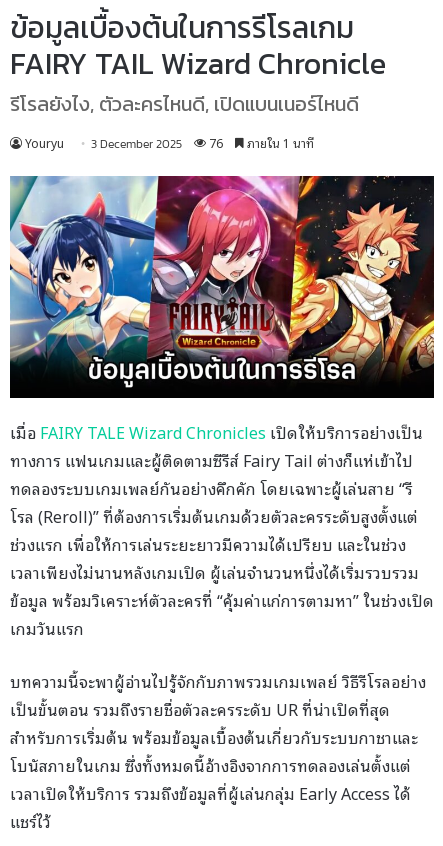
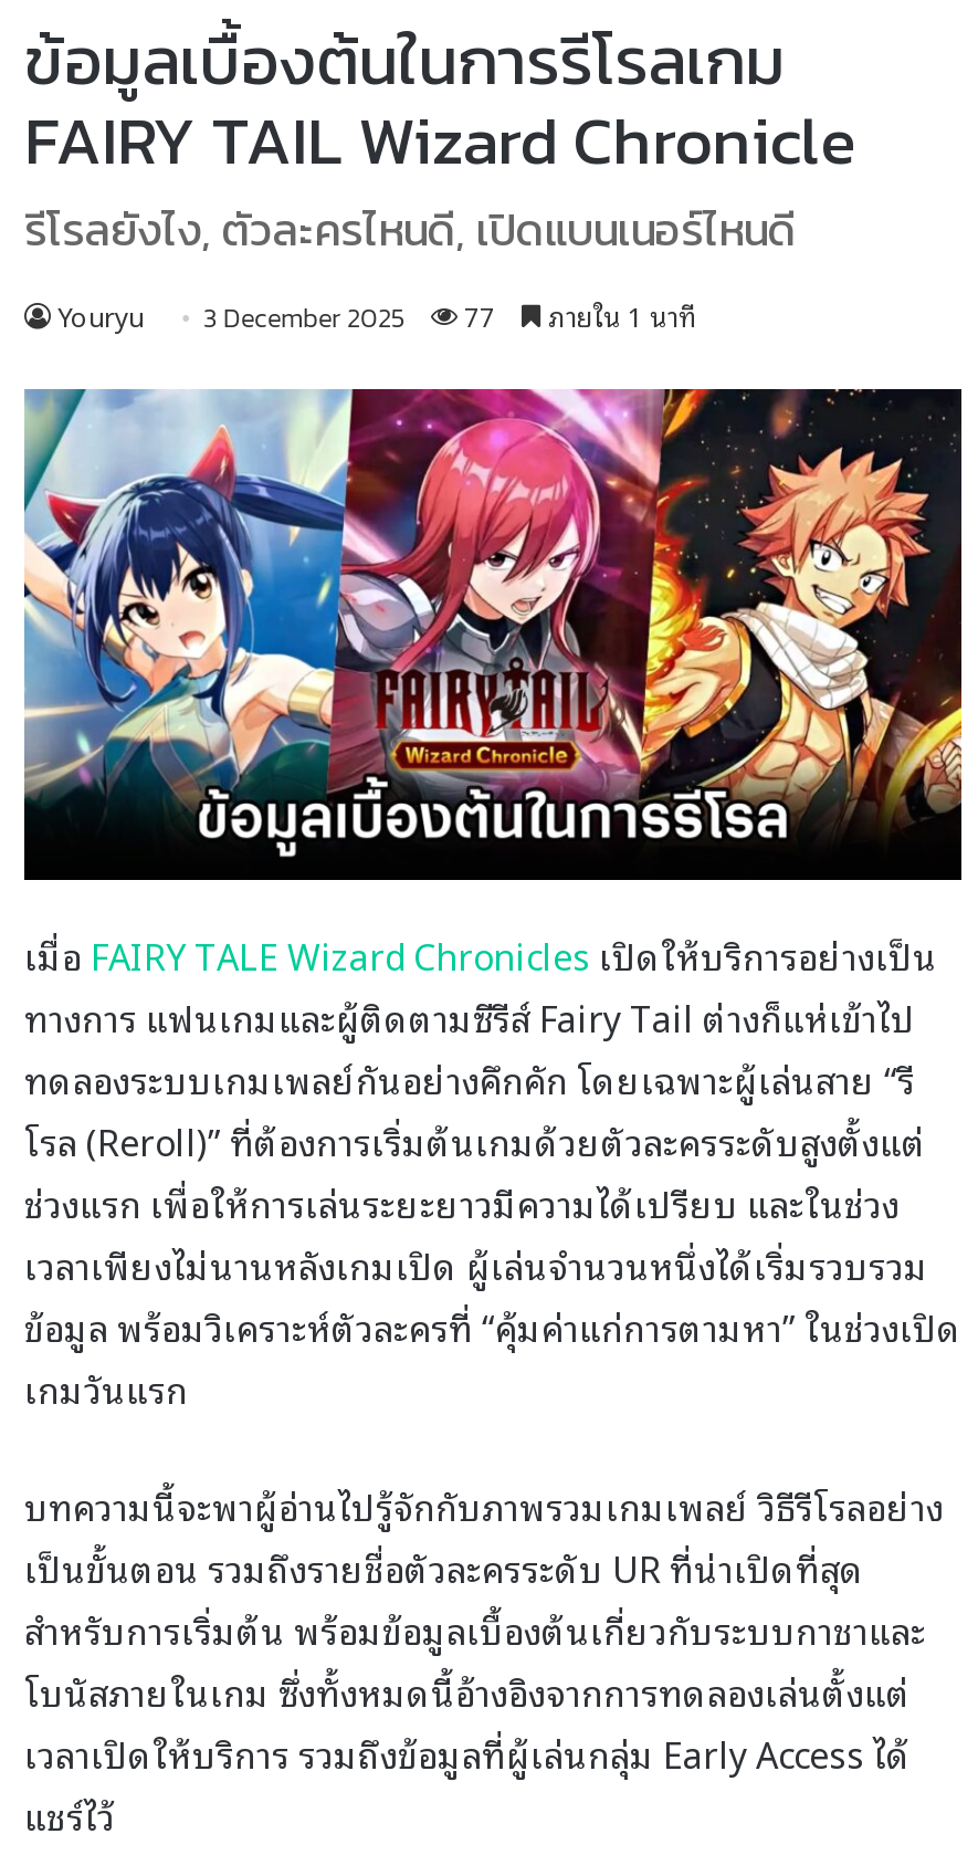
[25,133,314,153] Youryu 3 December 2025 76 ภายใน 1 นาที -> [57,294,696,338] Youryu 3 December 2025 77 ภายใน 1 นาที

